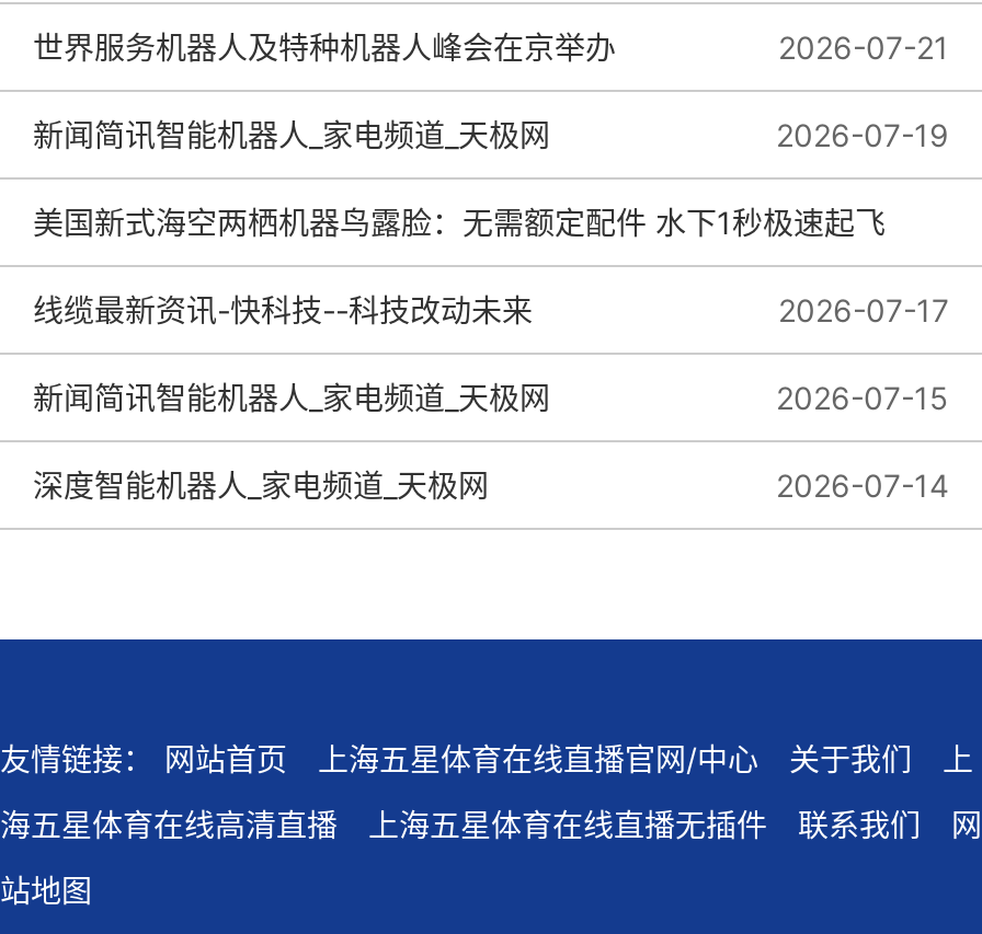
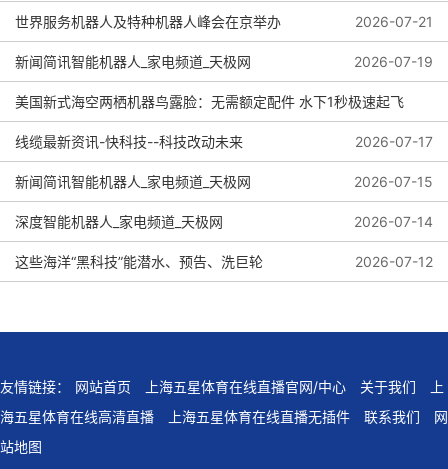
none -> [15,253,433,270] 这些海洋“黑科技”能潜水、预告、洗巨轮 | 2026-07-12

